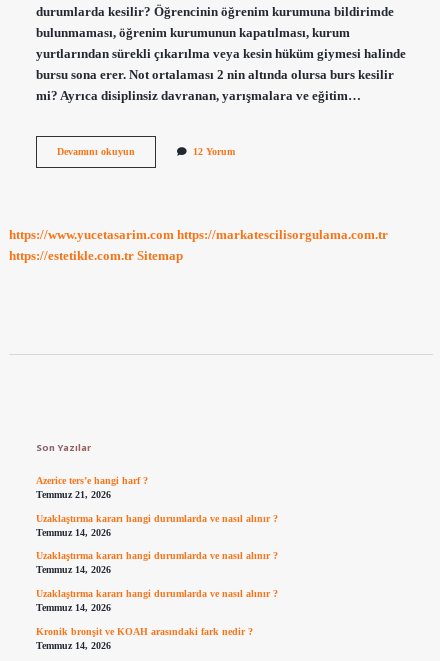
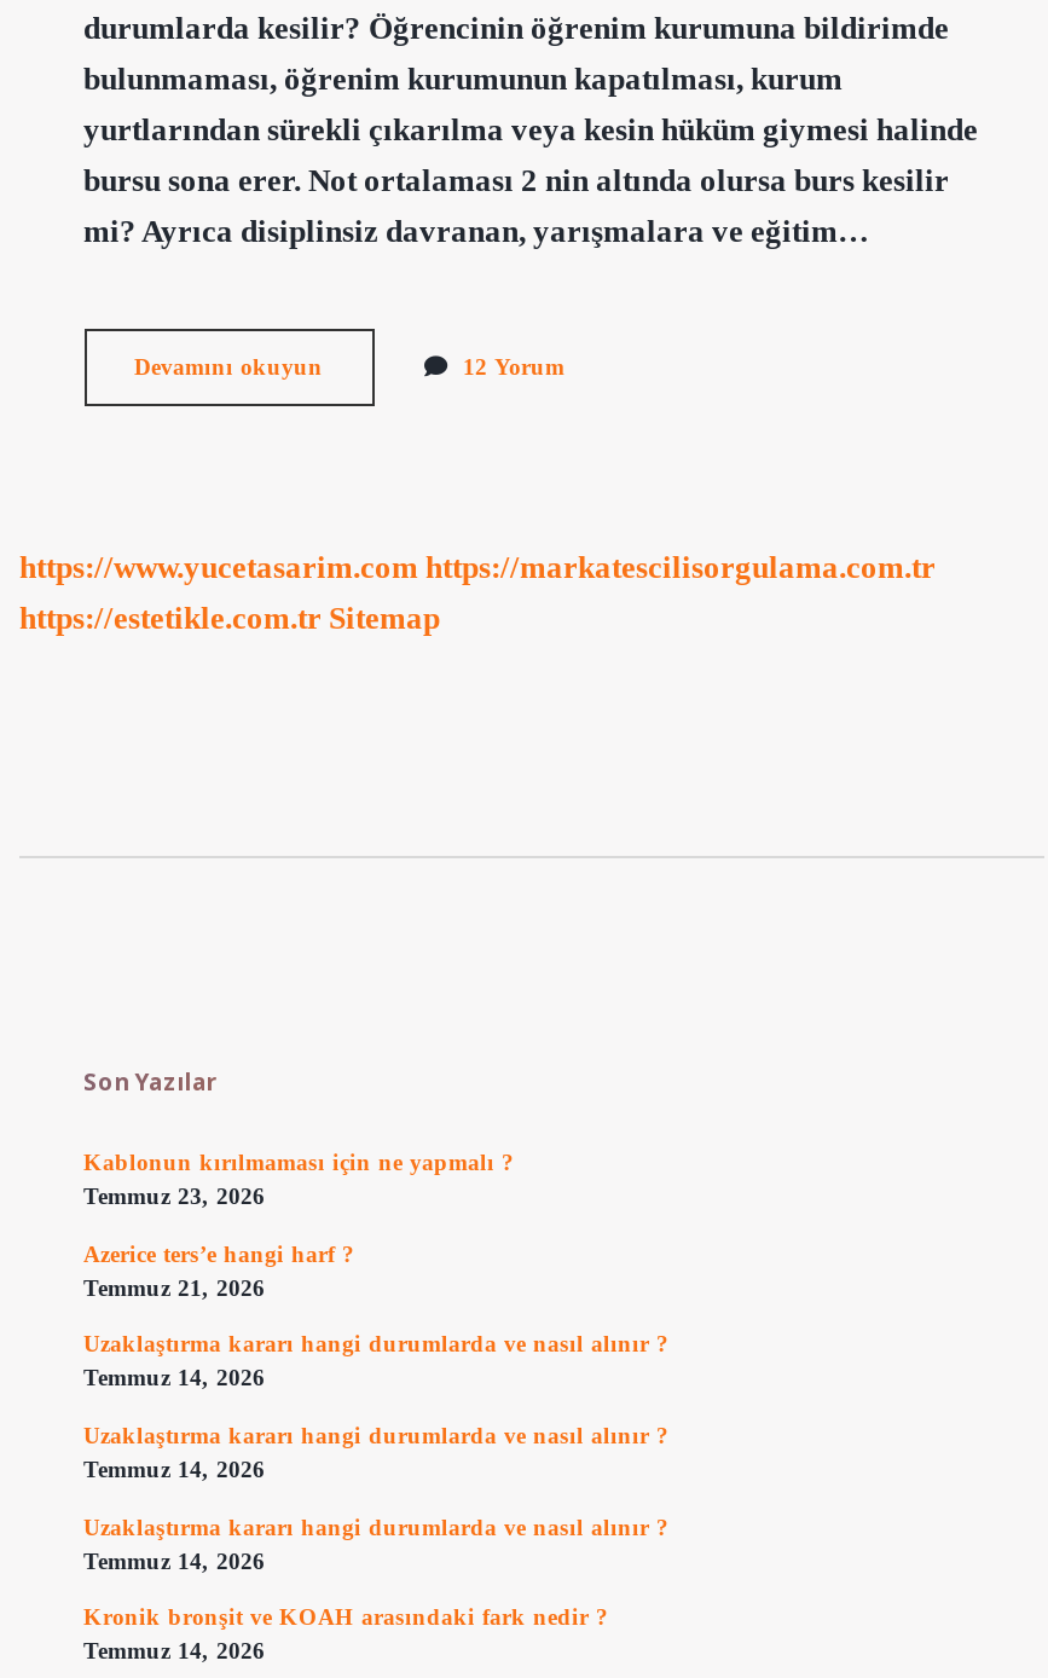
none -> [83,1149,514,1210] Kablonun kırılmaması için ne yapmalı ? | Temmuz 23, 2026

